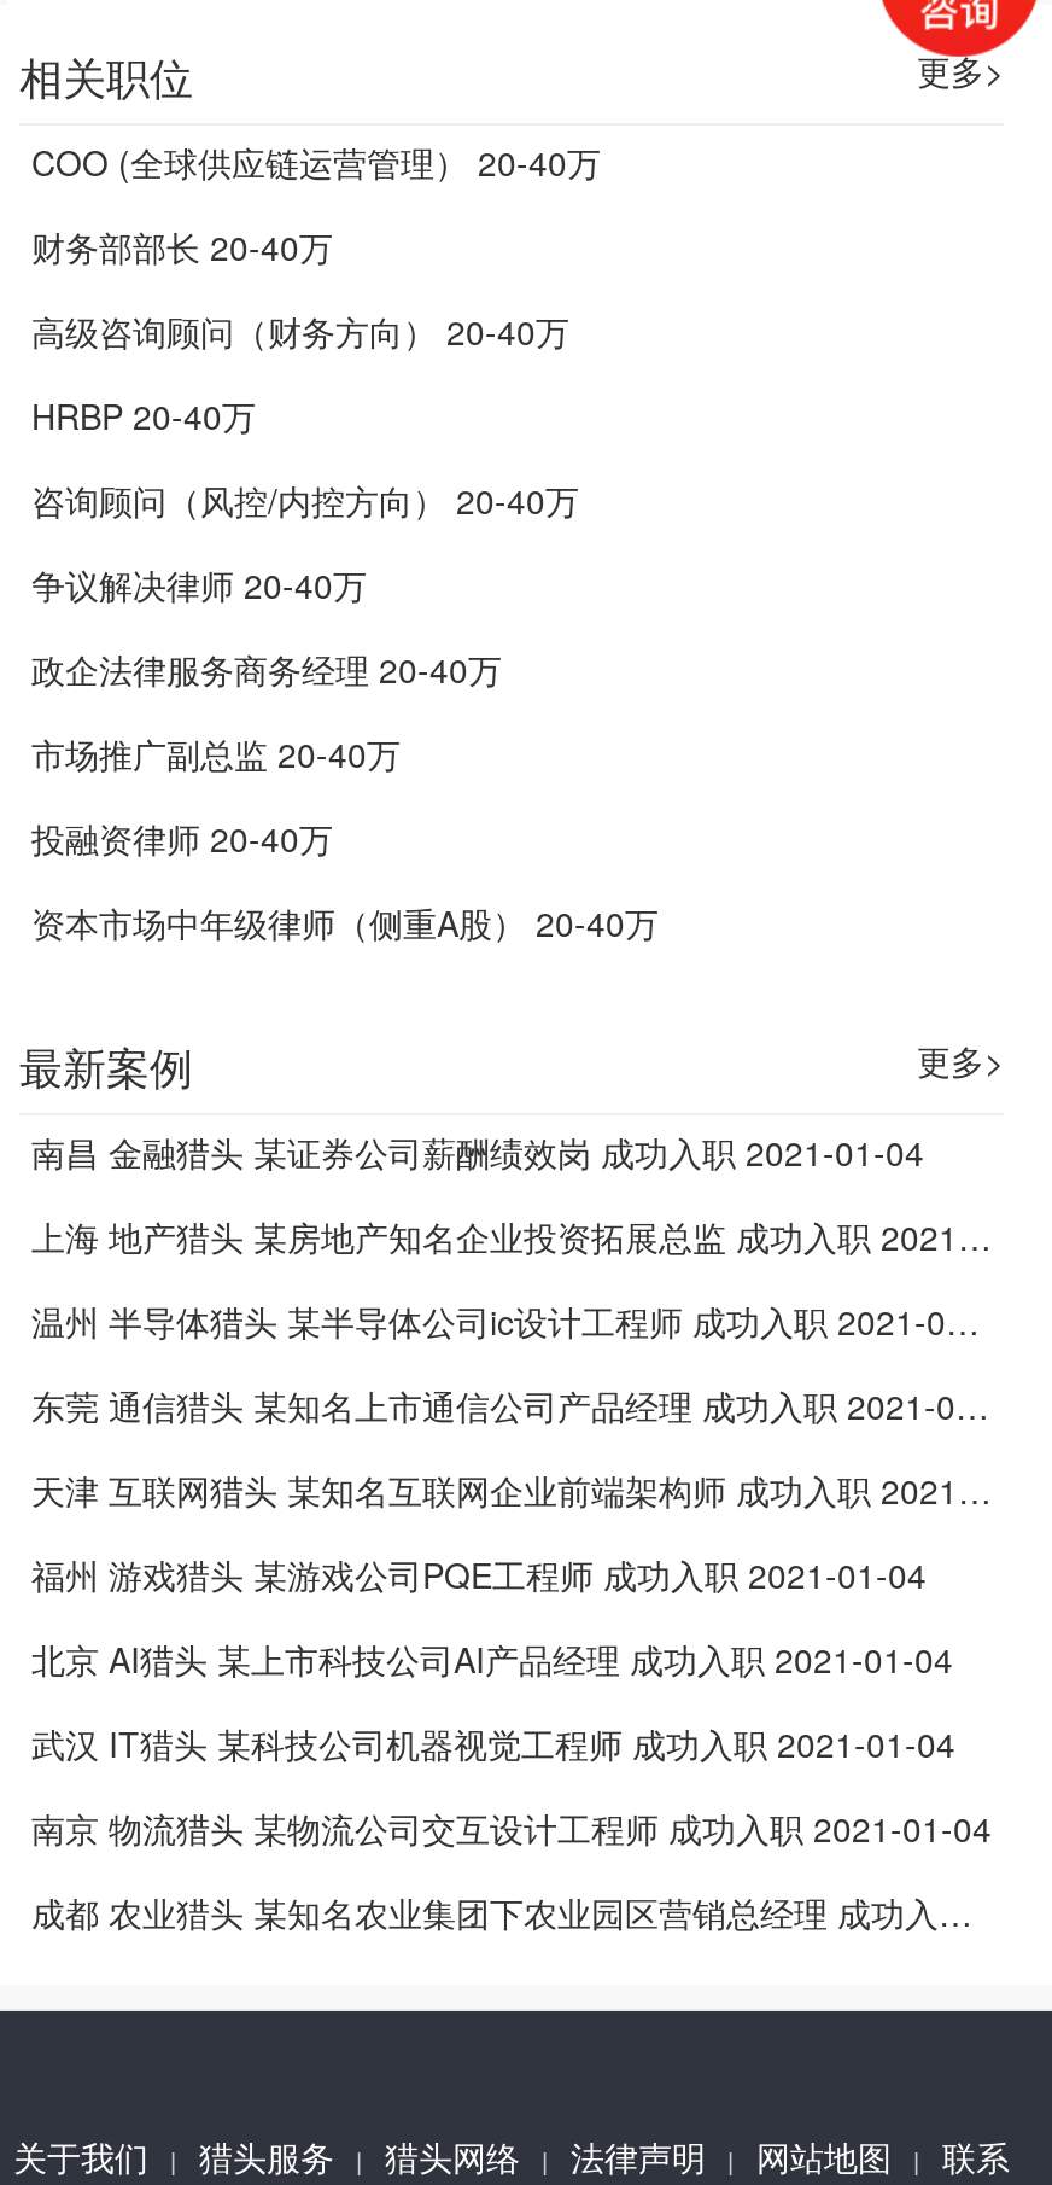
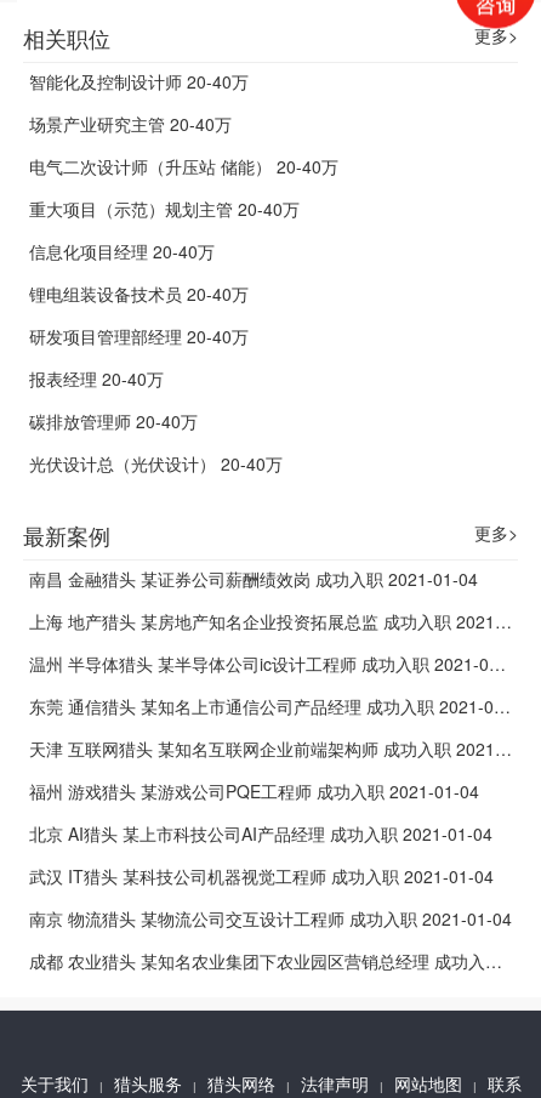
[31,137,601,186] COO (全球供应链运营管理） 20-40万 -> [29,69,249,93] 智能化及控制设计师 20-40万
[31,222,333,270] 财务部部长 20-40万 -> [29,111,232,136] 场景产业研究主管 20-40万
[31,306,569,355] 高级咨询顾问（财务方向） 20-40万 -> [29,154,338,178] 电气二次设计师（升压站 储能） 20-40万
[31,391,256,439] HRBP 20-40万 -> [29,196,300,221] 重大项目（示范）规划主管 20-40万
[31,475,579,524] 咨询顾问（风控/内控方向） 20-40万 -> [29,239,215,263] 信息化项目经理 20-40万
[31,560,367,608] 争议解决律师 20-40万 -> [29,281,249,306] 锂电组装设备技术员 20-40万
[31,644,502,693] 政企法律服务商务经理 20-40万 -> [29,324,249,348] 研发项目管理部经理 20-40万
[31,729,401,777] 市场推广副总监 20-40万 -> [29,366,164,391] 报表经理 20-40万
[31,813,333,862] 投融资律师 20-40万 -> [29,409,198,433] 碳排放管理师 20-40万
[31,898,659,946] 资本市场中年级律师（侧重A股） 20-40万 -> [29,451,283,475] 光伏设计总（光伏设计） 20-40万

